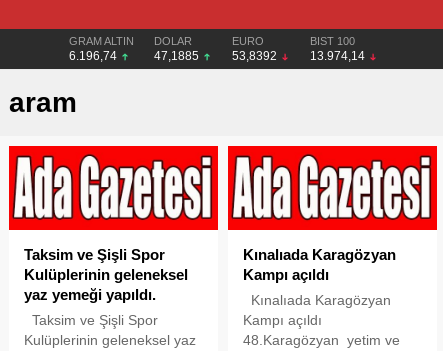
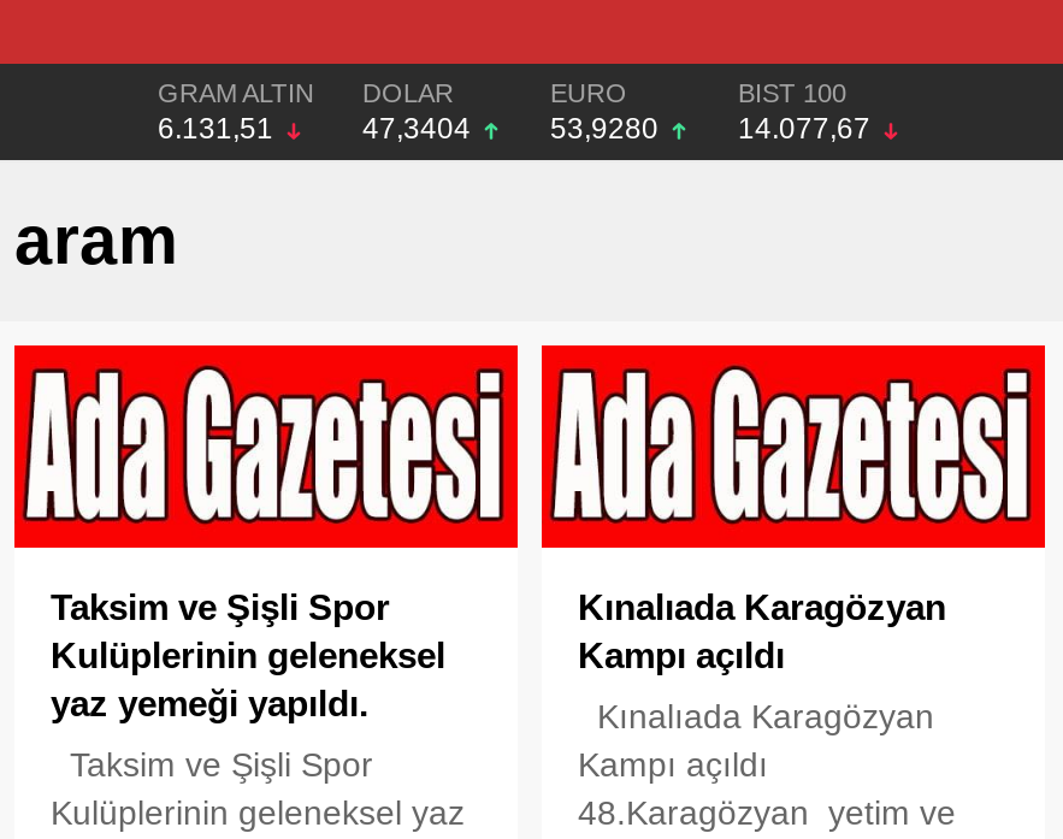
[68,49,119,63] 6.196,74 -> [158,112,280,146] 6.131,51
[153,49,201,63] 47,1885 -> [362,112,478,146] 47,3404
[231,49,279,63] 53,8392 -> [550,112,666,146] 53,9280
[309,49,367,63] 13.974,14 -> [738,112,878,146] 14.077,67

